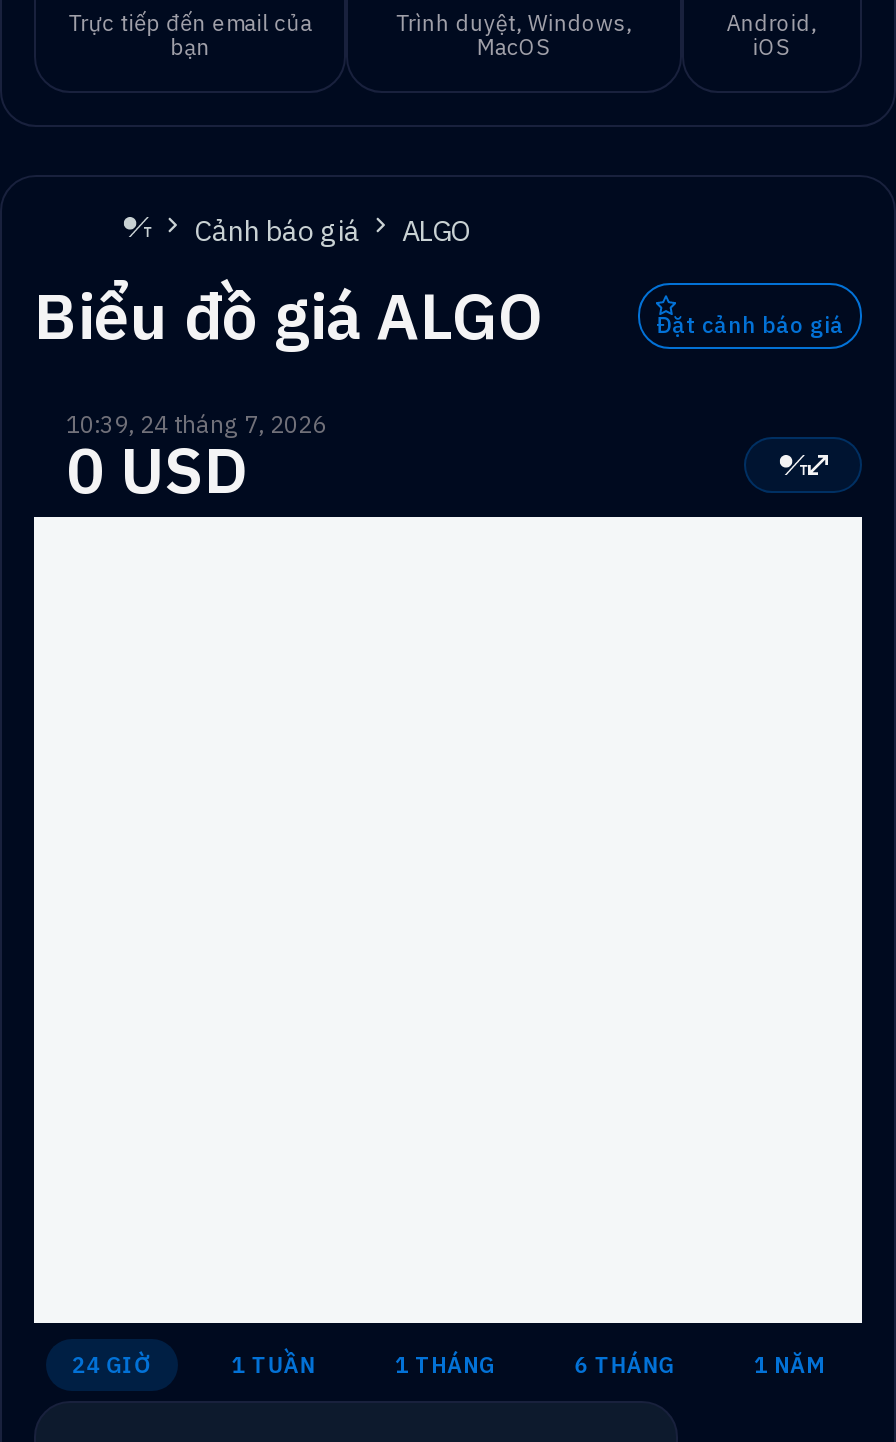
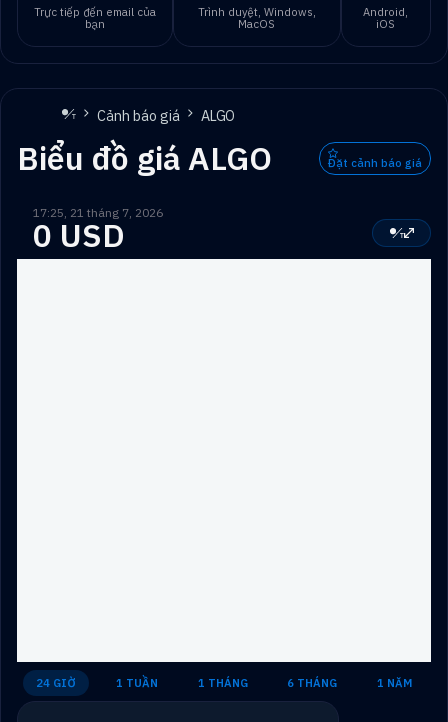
[66,408,326,438] 10:39, 24 tháng 7, 2026 -> [33,204,163,219] 17:25, 21 tháng 7, 2026

